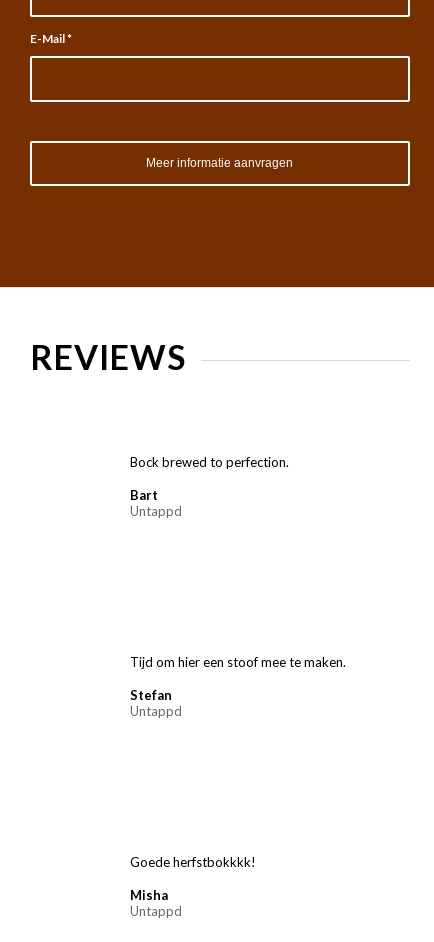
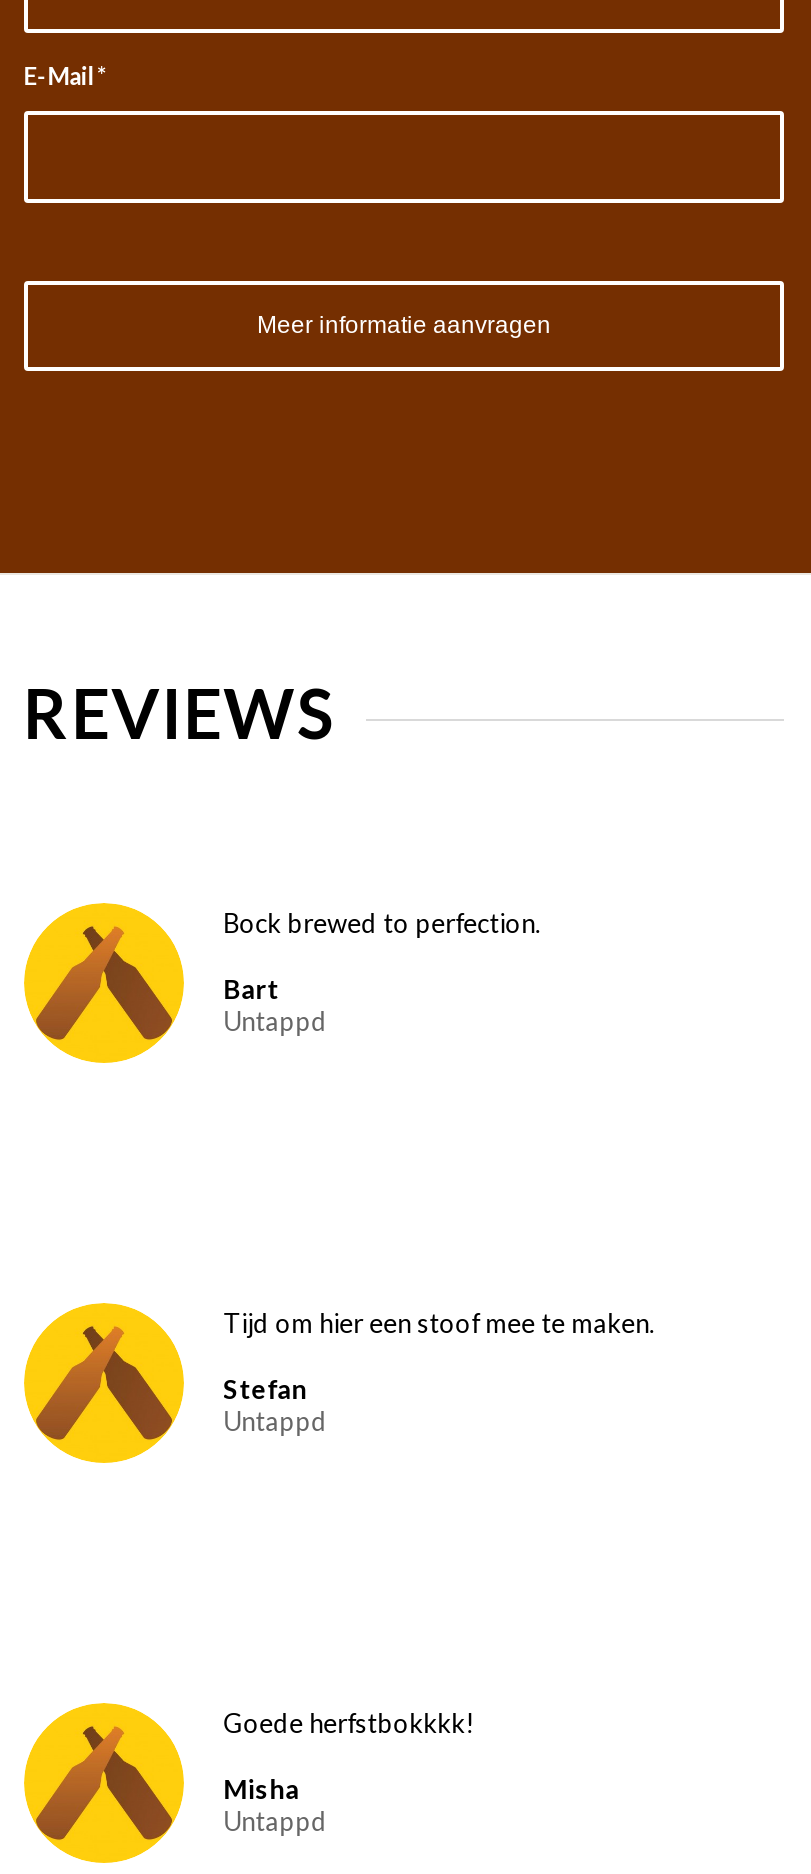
none -> [22,901,186,1065] [image]
none -> [22,1301,186,1465] [image]
none -> [22,1701,186,1865] [image]

